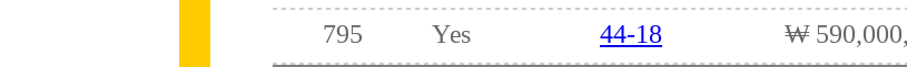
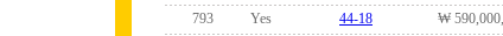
[323,19,363,49] 795 -> [192,10,213,27] 793

